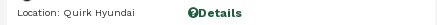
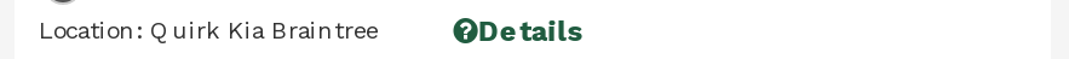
[17,7,135,18] Location: Quirk Hyundai -> [39,17,378,43] Location: Quirk Kia Braintree

